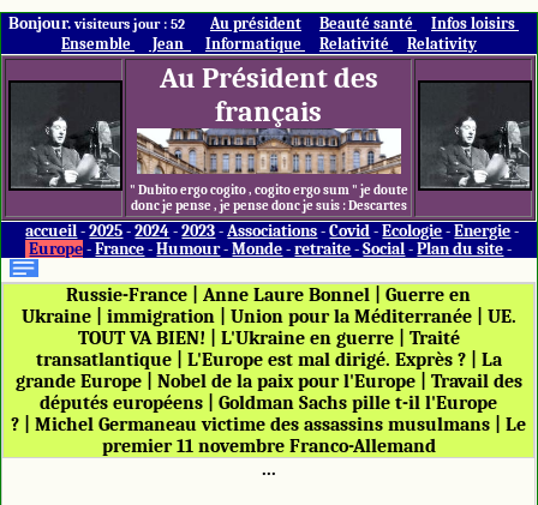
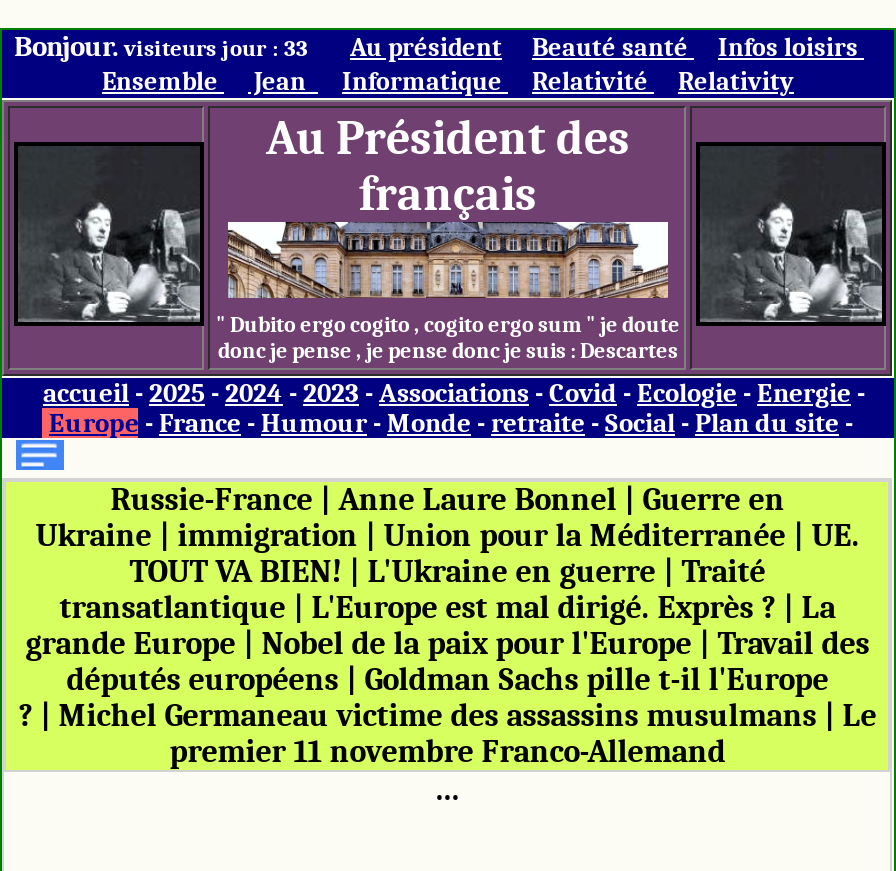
[8,13,196,34] Bonjour. visiteurs jour : 52 -> [14,30,326,64] Bonjour. visiteurs jour : 33

